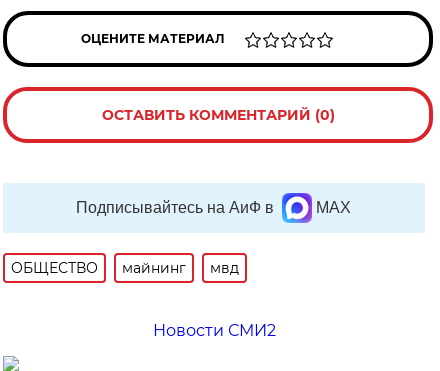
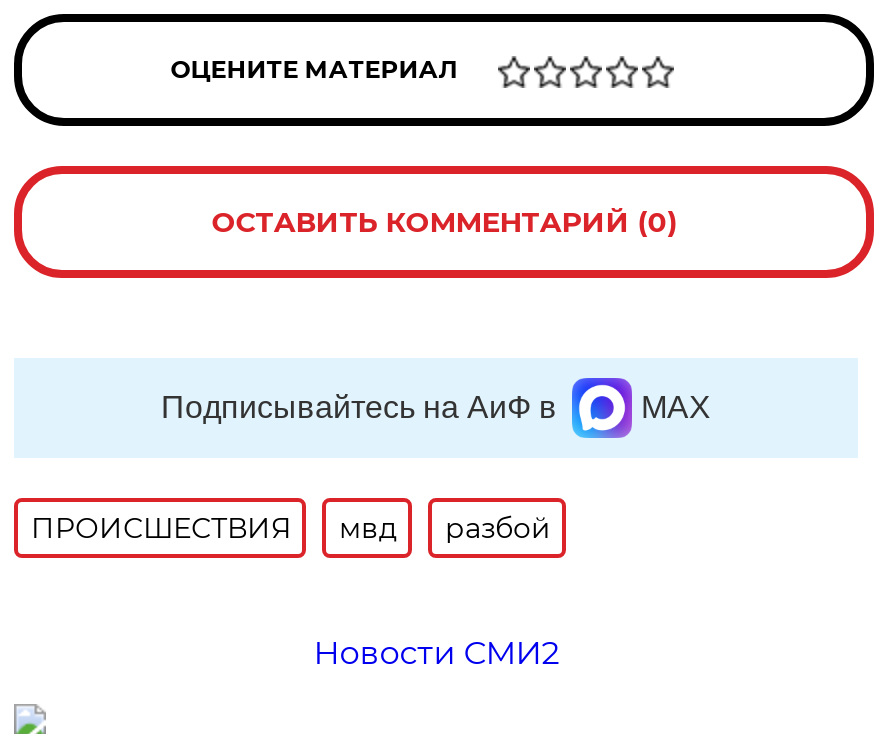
[11,259,186,277] ОБЩЕСТВО | майнинг -> [31,511,291,547] ПРОИСШЕСТВИЯ
none -> [445,511,551,547] разбой

